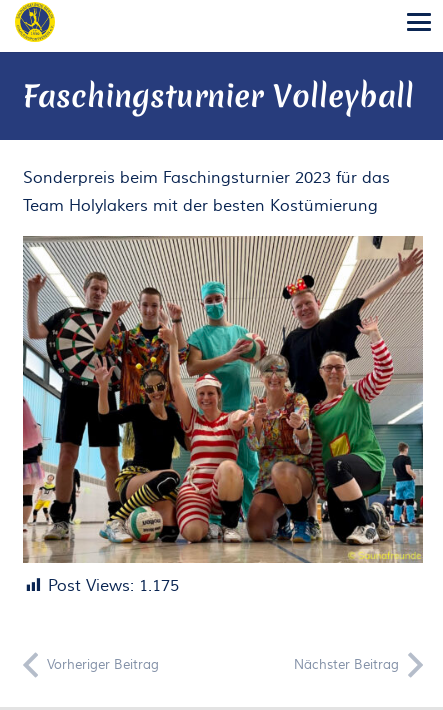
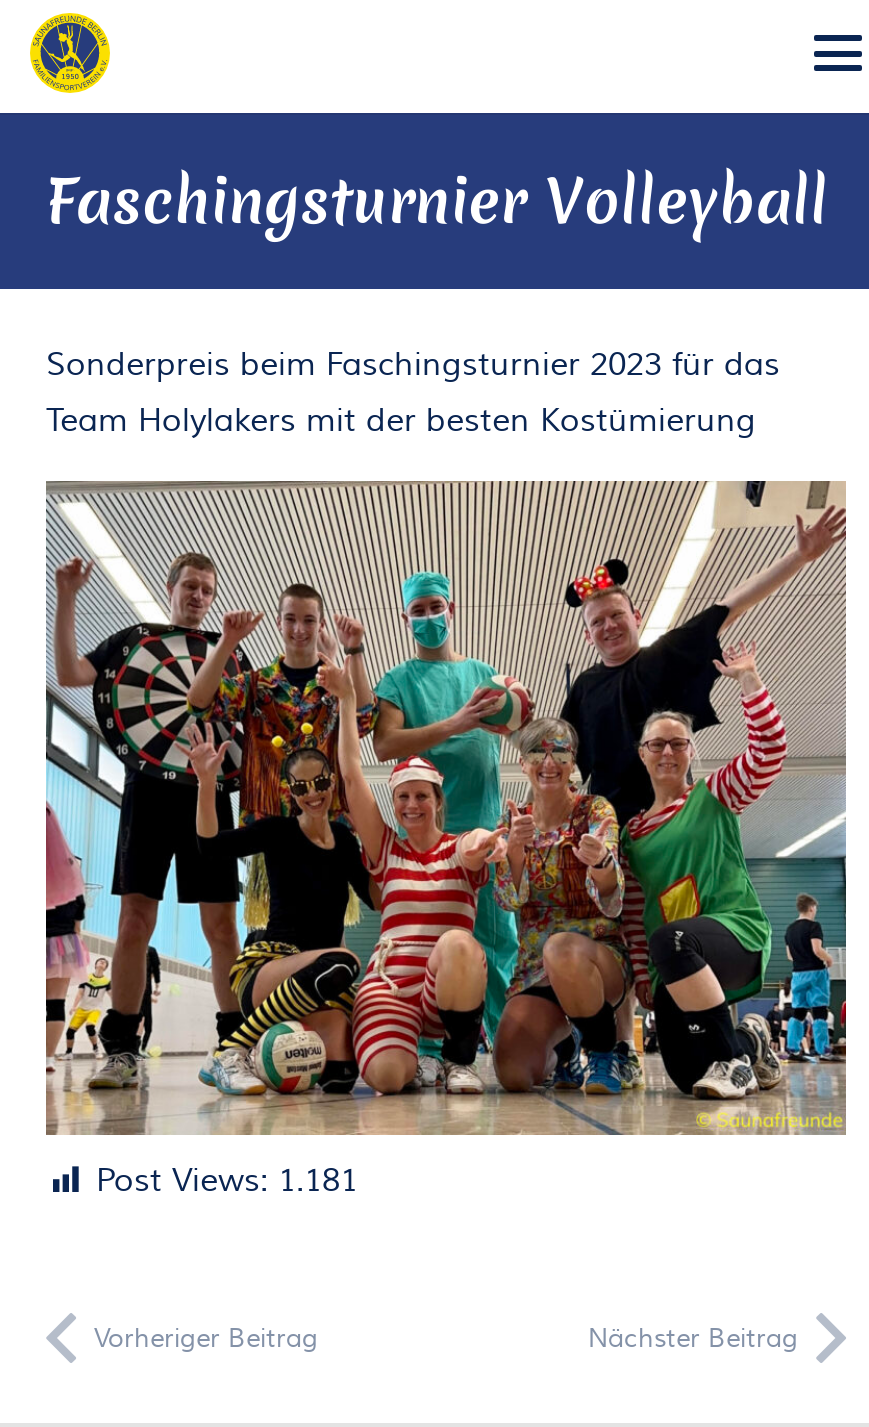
[48,576,179,596] Post Views: 1.175 -> [96,1161,358,1201] Post Views: 1.181

